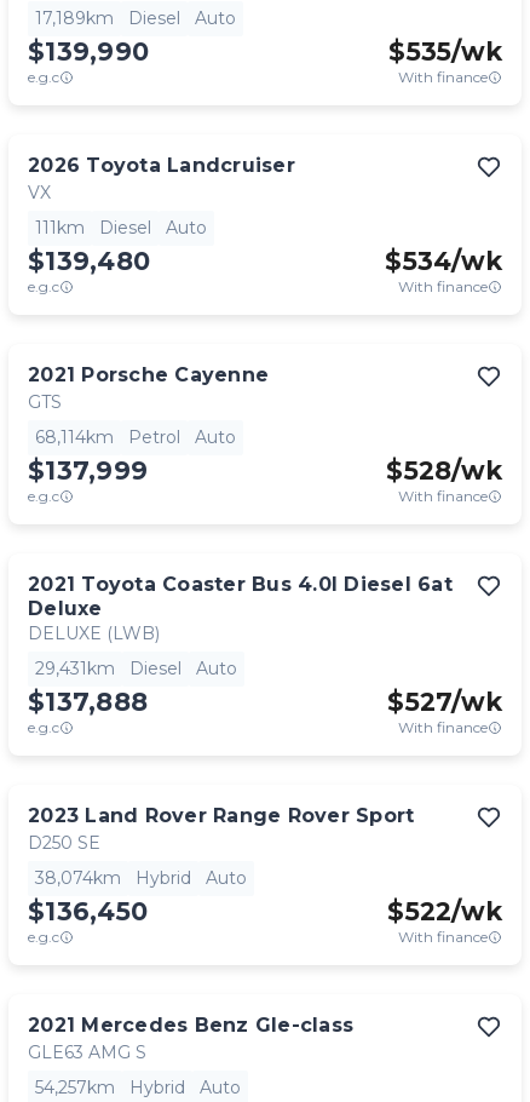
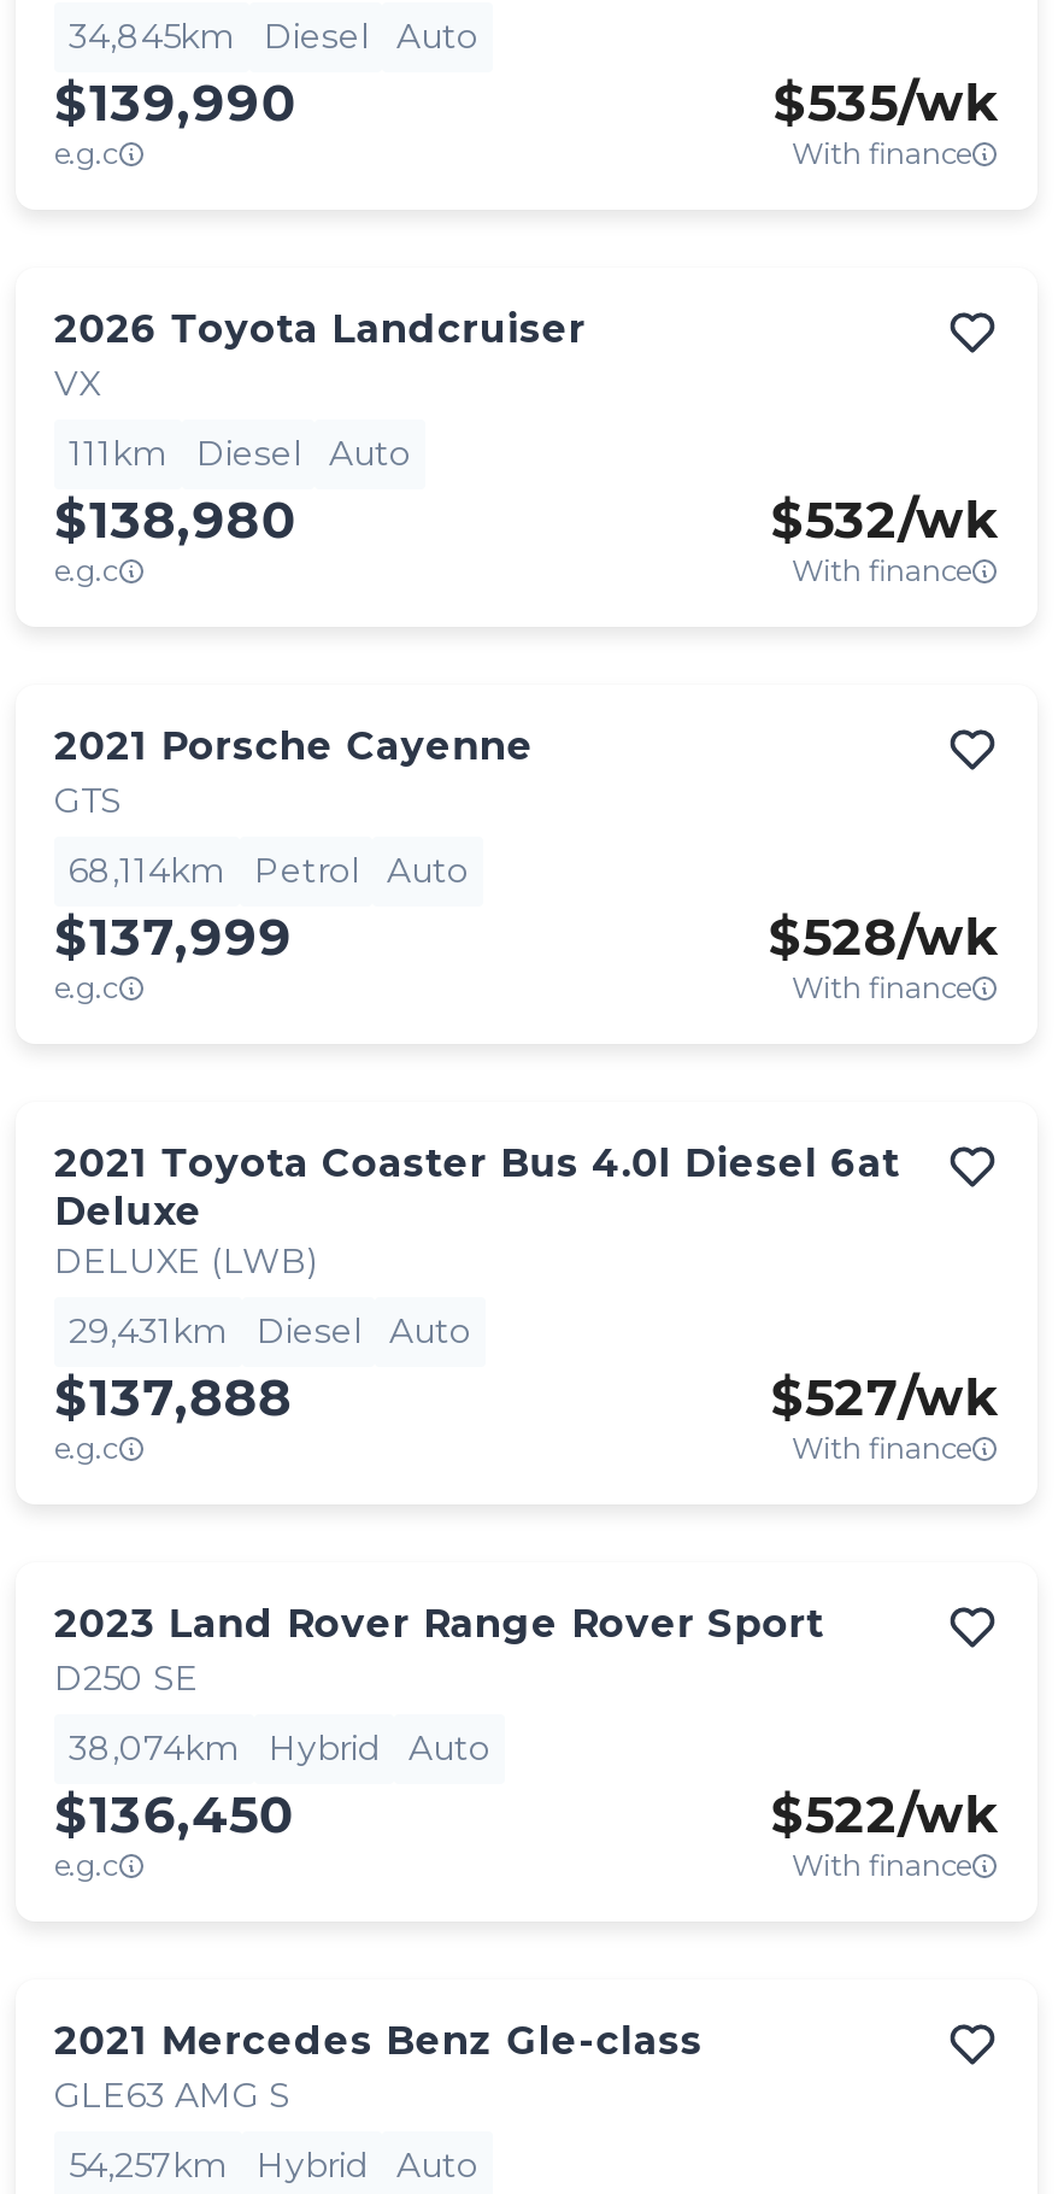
[35,7,236,29] 17,189km Diesel Auto -> [69,14,478,58] 34,845km Diesel Auto
[28,246,150,276] $139,480 -> [54,489,295,550] $138,980
[385,246,502,276] $534/wk -> [770,489,999,550] $532/wk

